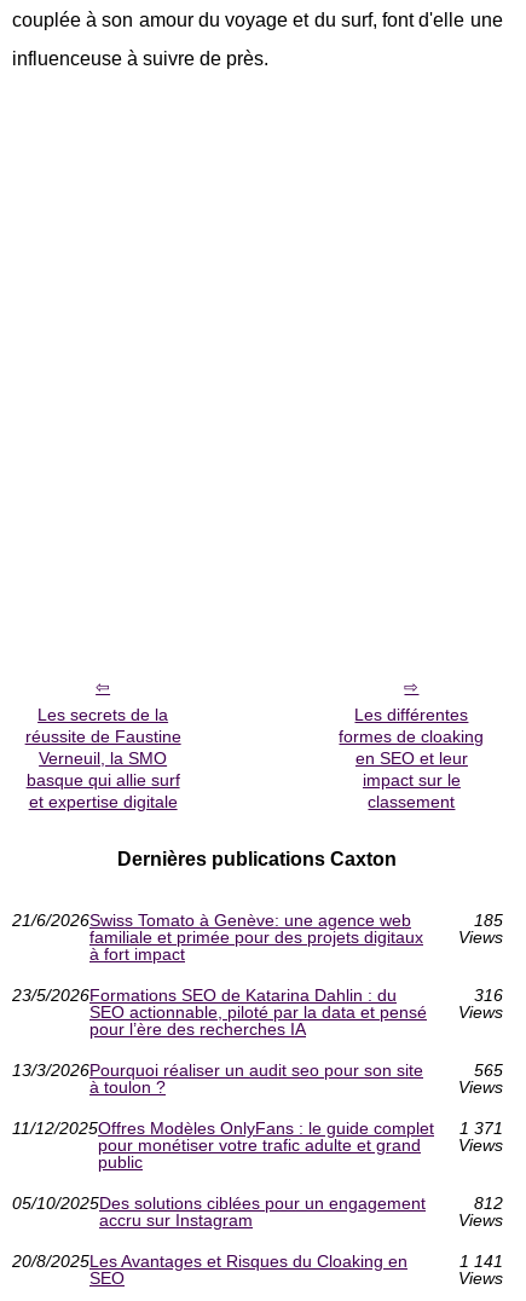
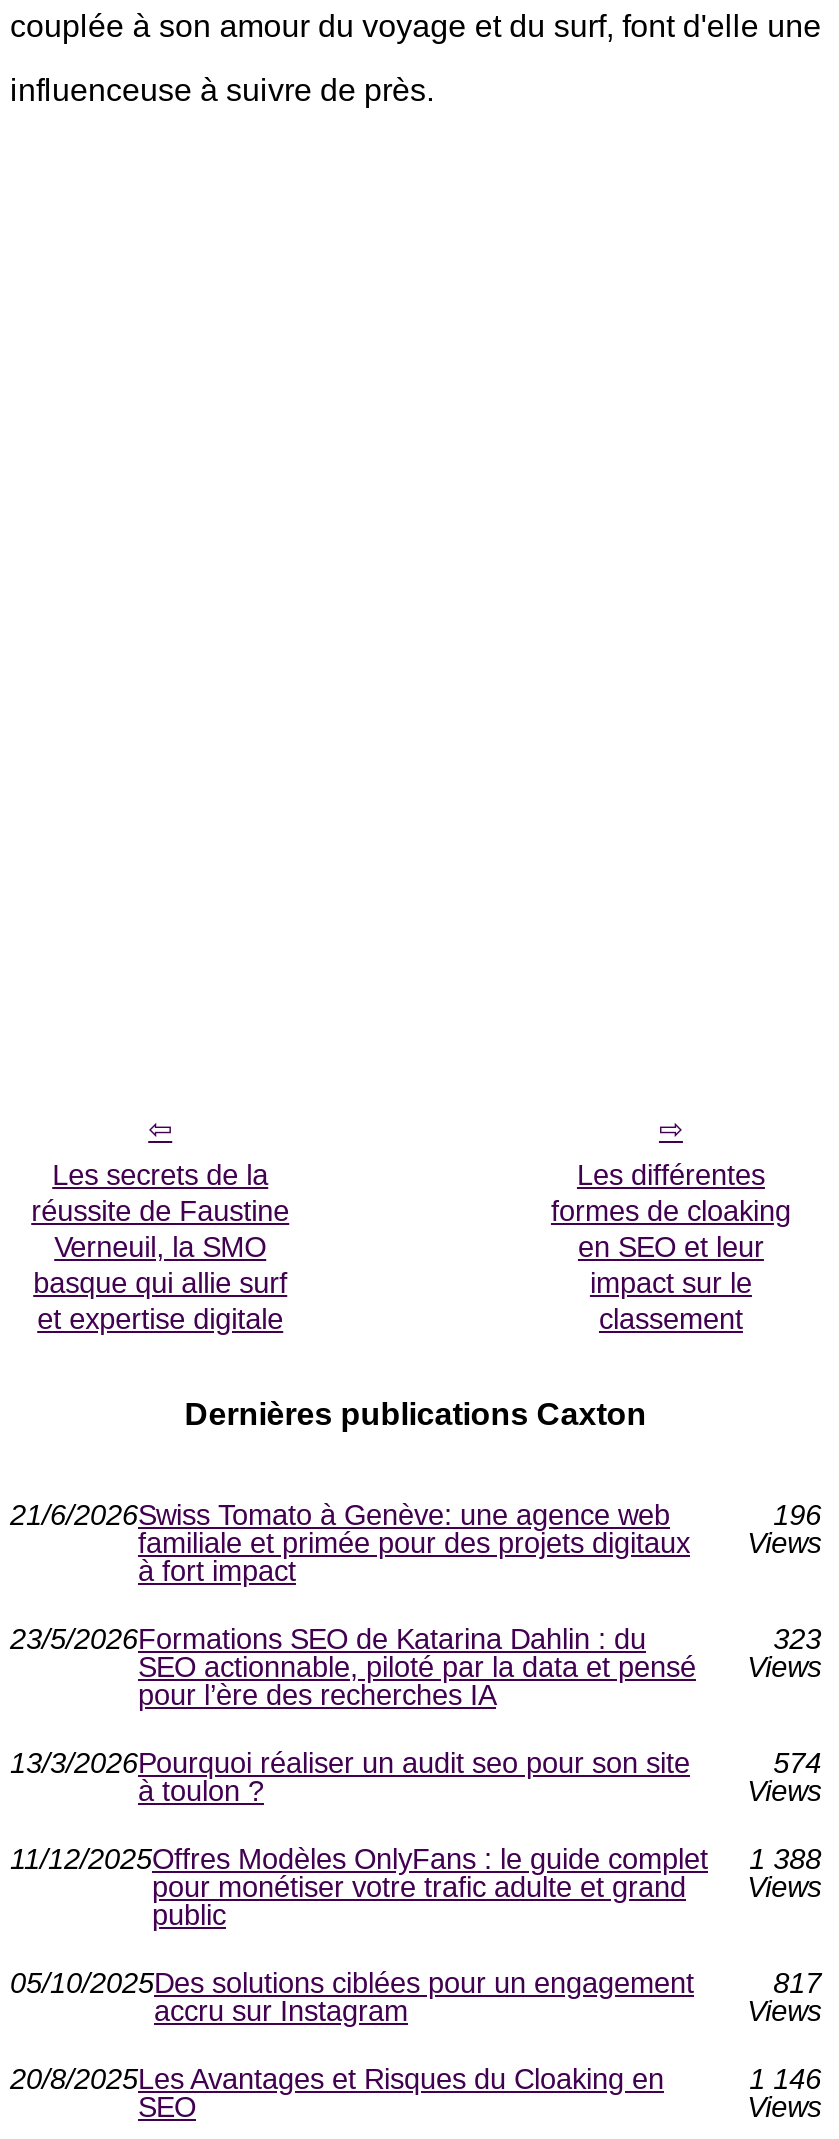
[474,911,503,930] 185 -> [773,1500,821,1532] 196
[474,986,503,1005] 316 -> [773,1624,821,1656] 323
[474,1061,503,1080] 565 -> [773,1748,821,1780] 574
[12,1119,503,1138] 11/12/2025Offres Modèles OnlyFans : le guide complet 1 371 -> [10,1844,821,1876] 11/12/2025Offres Modèles OnlyFans : le guide complet 1 388
[474,1194,503,1213] 812 -> [773,1968,821,2000] 817
[459,1252,503,1271] 1 141 -> [749,2064,821,2096] 1 146

